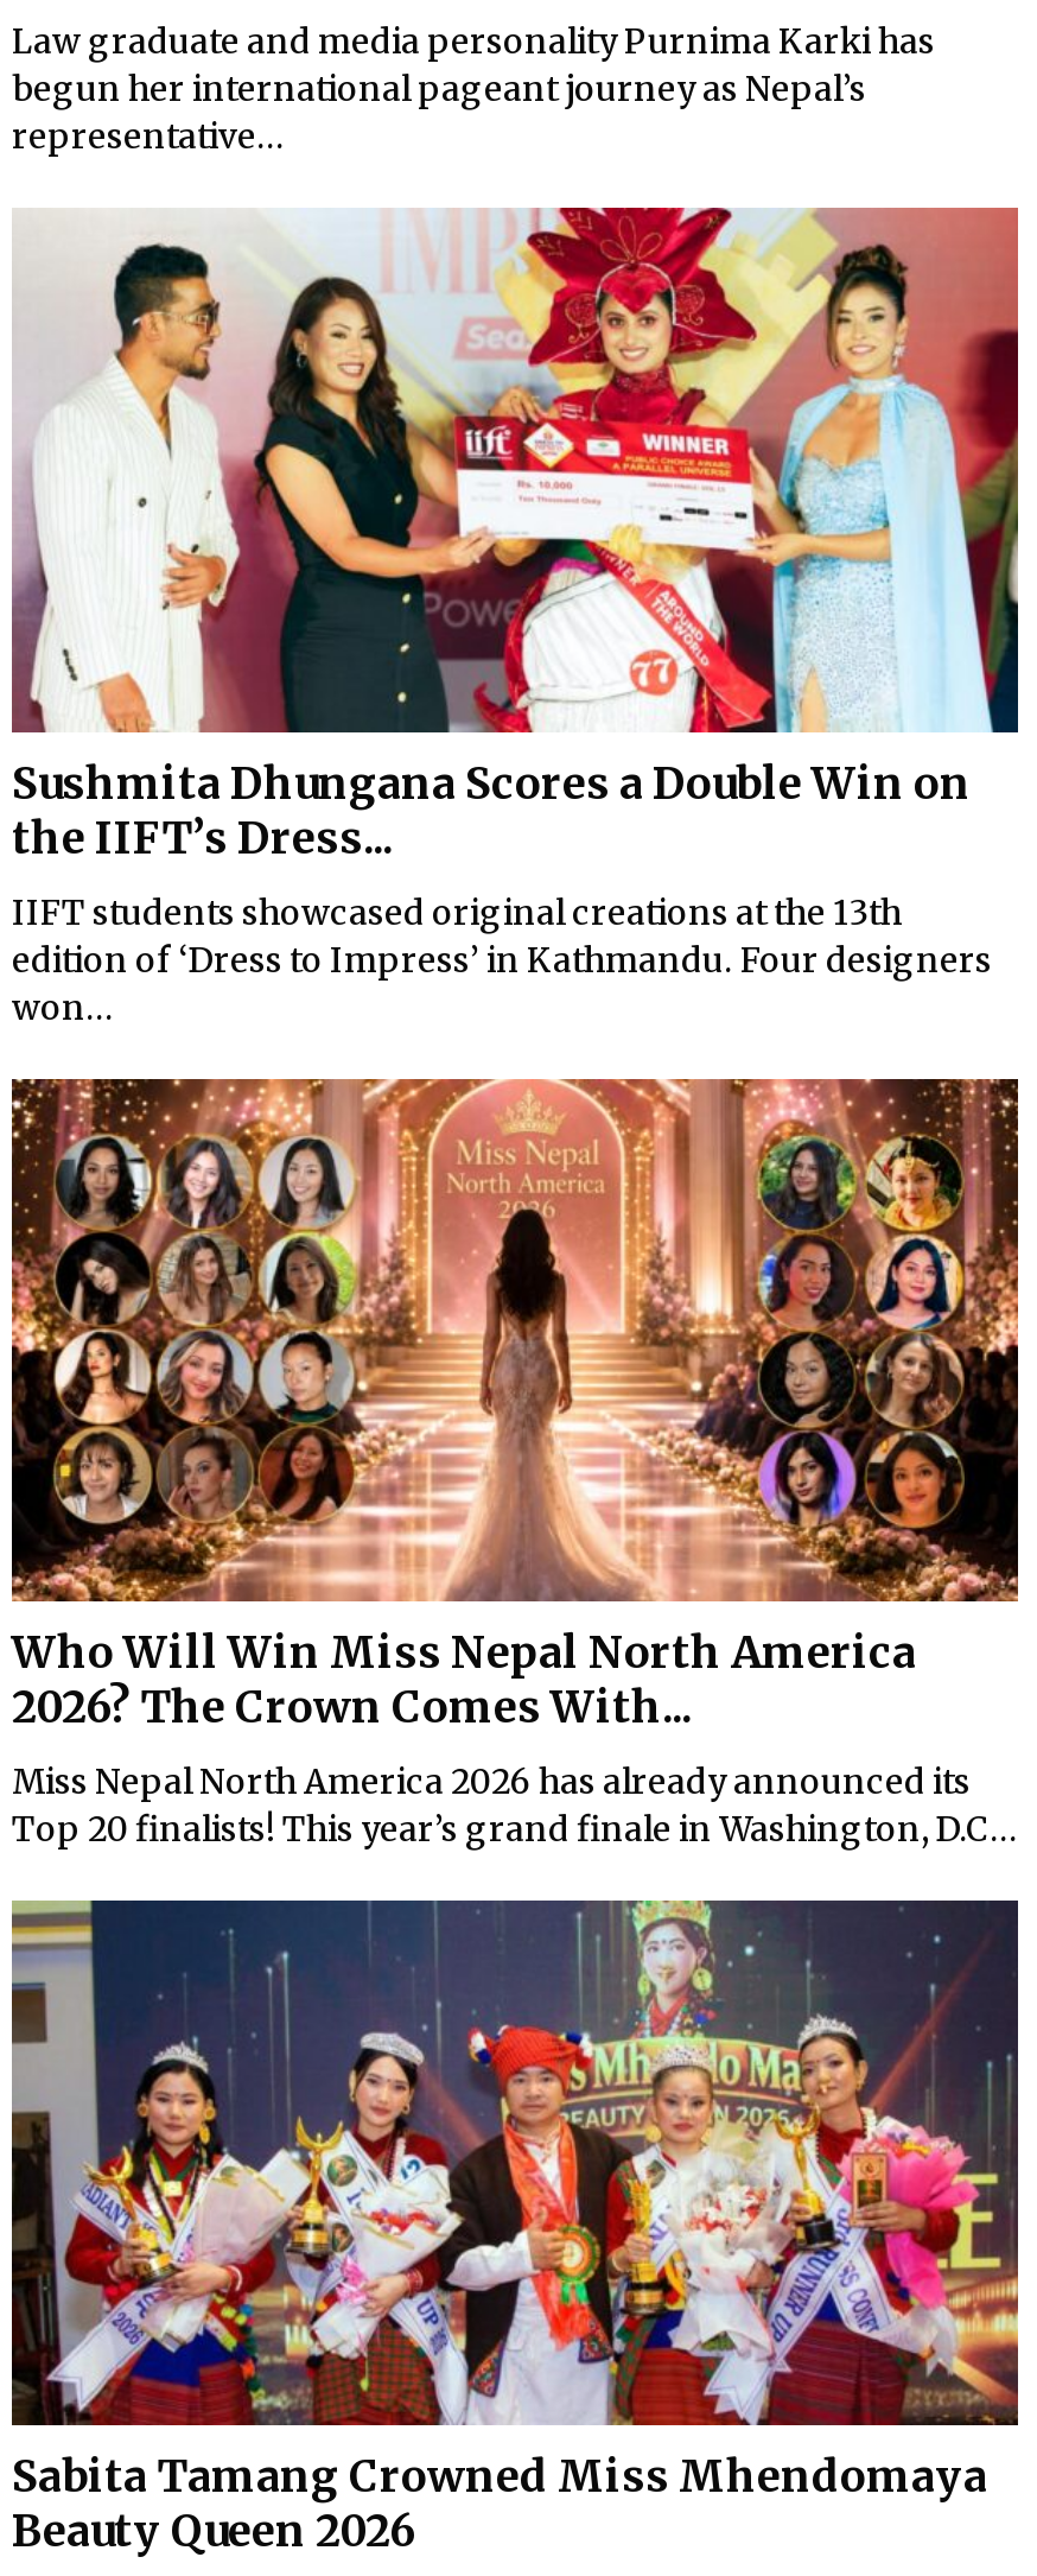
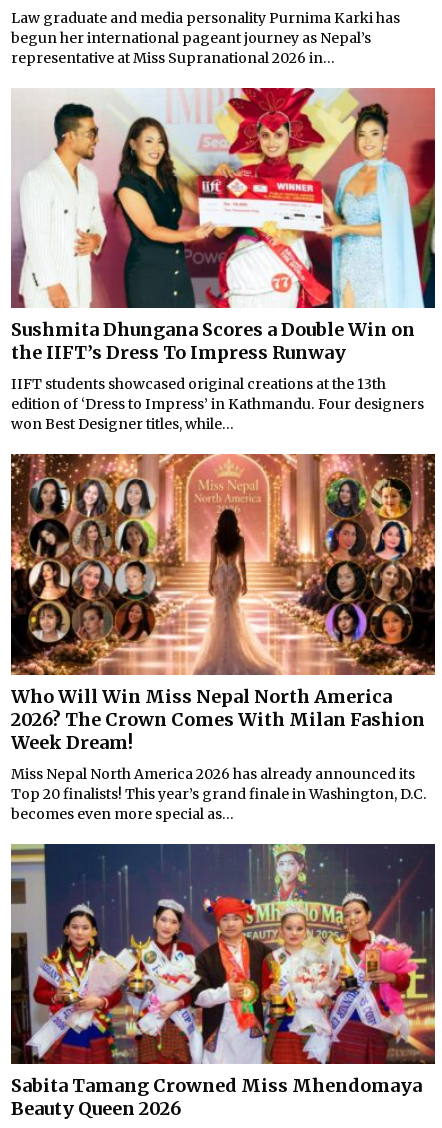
[12,116,285,159] representative... -> [11,49,335,67] representative at Miss Supranational 2026 in...
[12,811,394,865] the IIFT’s Dress... -> [11,341,346,364] the IIFT’s Dress To Impress Runway
[12,986,114,1029] won... -> [11,415,234,433] won Best Designer titles, while...
[12,1680,693,1735] 2026? The Crown Comes With... -> [11,708,425,754] 2026? The Crown Comes With Milan Fashion | Week Dream!
[12,1809,1018,1851] Top 20 finalists! This year’s grand finale in Washington, D.C... -> [11,785,427,823] Top 20 finalists! This year’s grand finale in Washington, D.C. | becomes even more special as...

